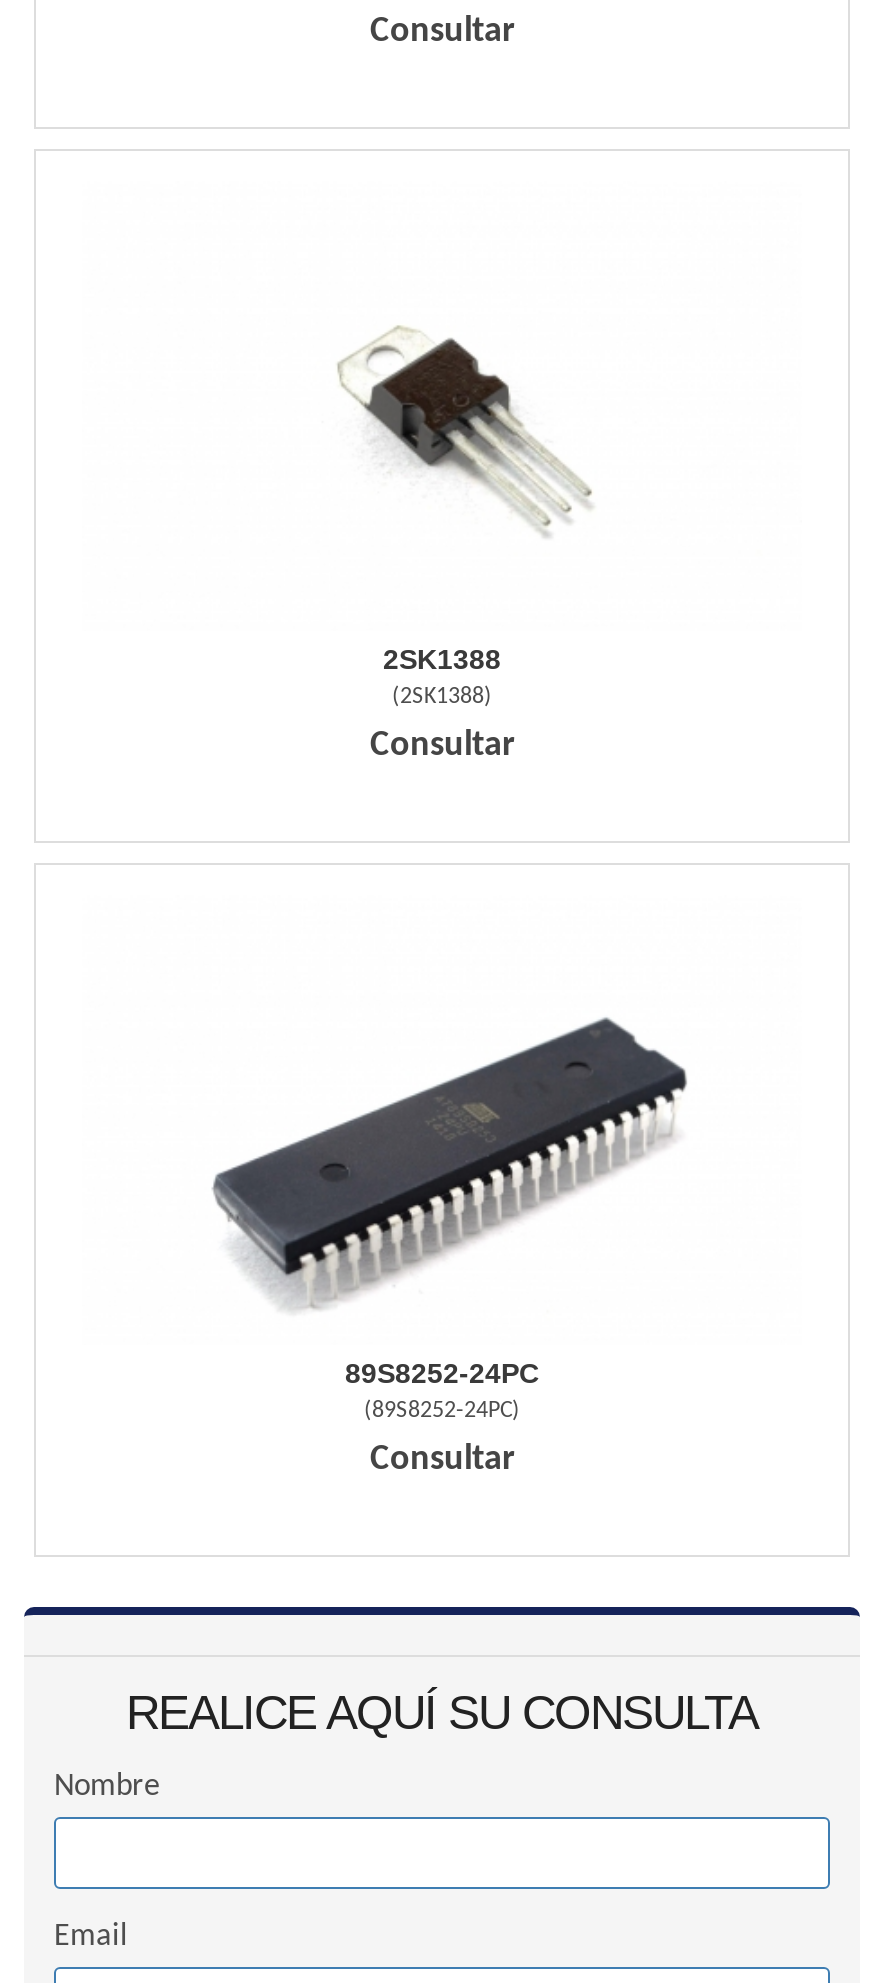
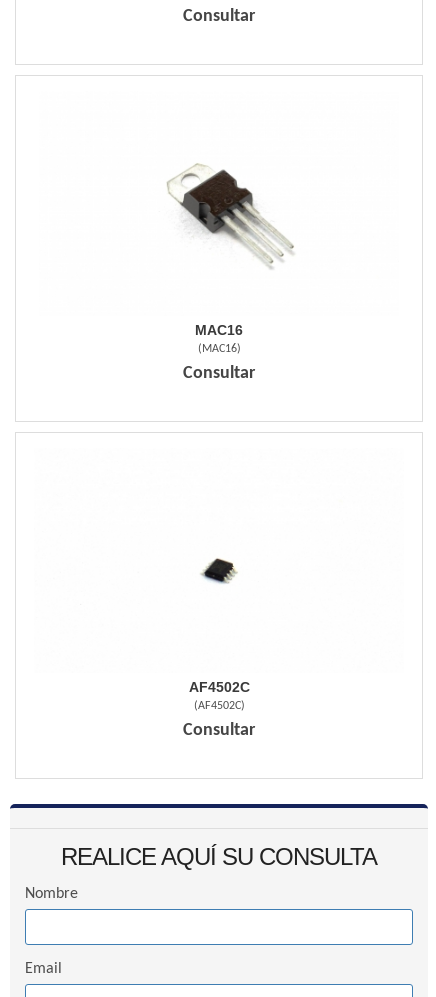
[383,643,501,709] 2SK1388 | (2SK1388) -> [195,322,243,355] MAC16 | (MAC16)
[212,1017,688,1311] [image] -> none
[345,1357,539,1423] 89S8252-24PC | (89S8252-24PC) -> [188,679,249,712] AF4502C | (AF4502C)

